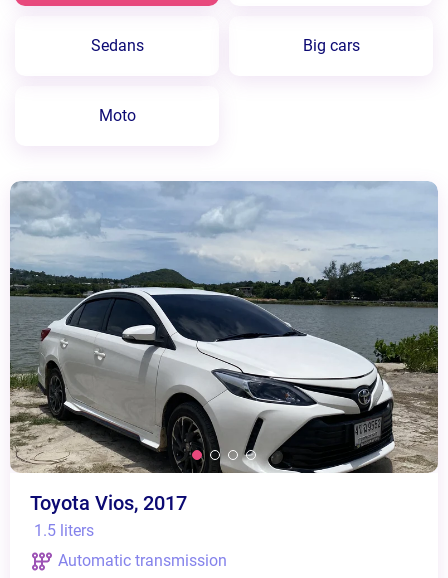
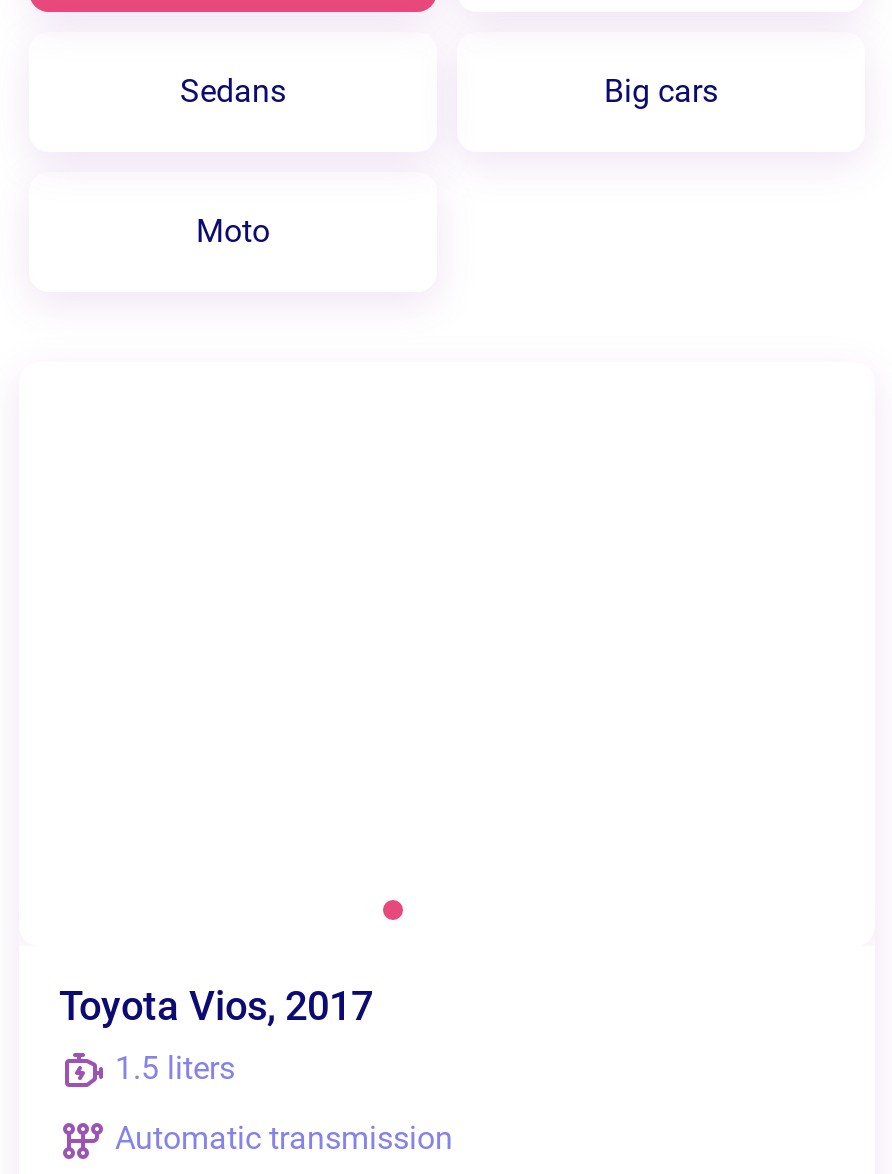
[9,180,439,474] [image] -> none

